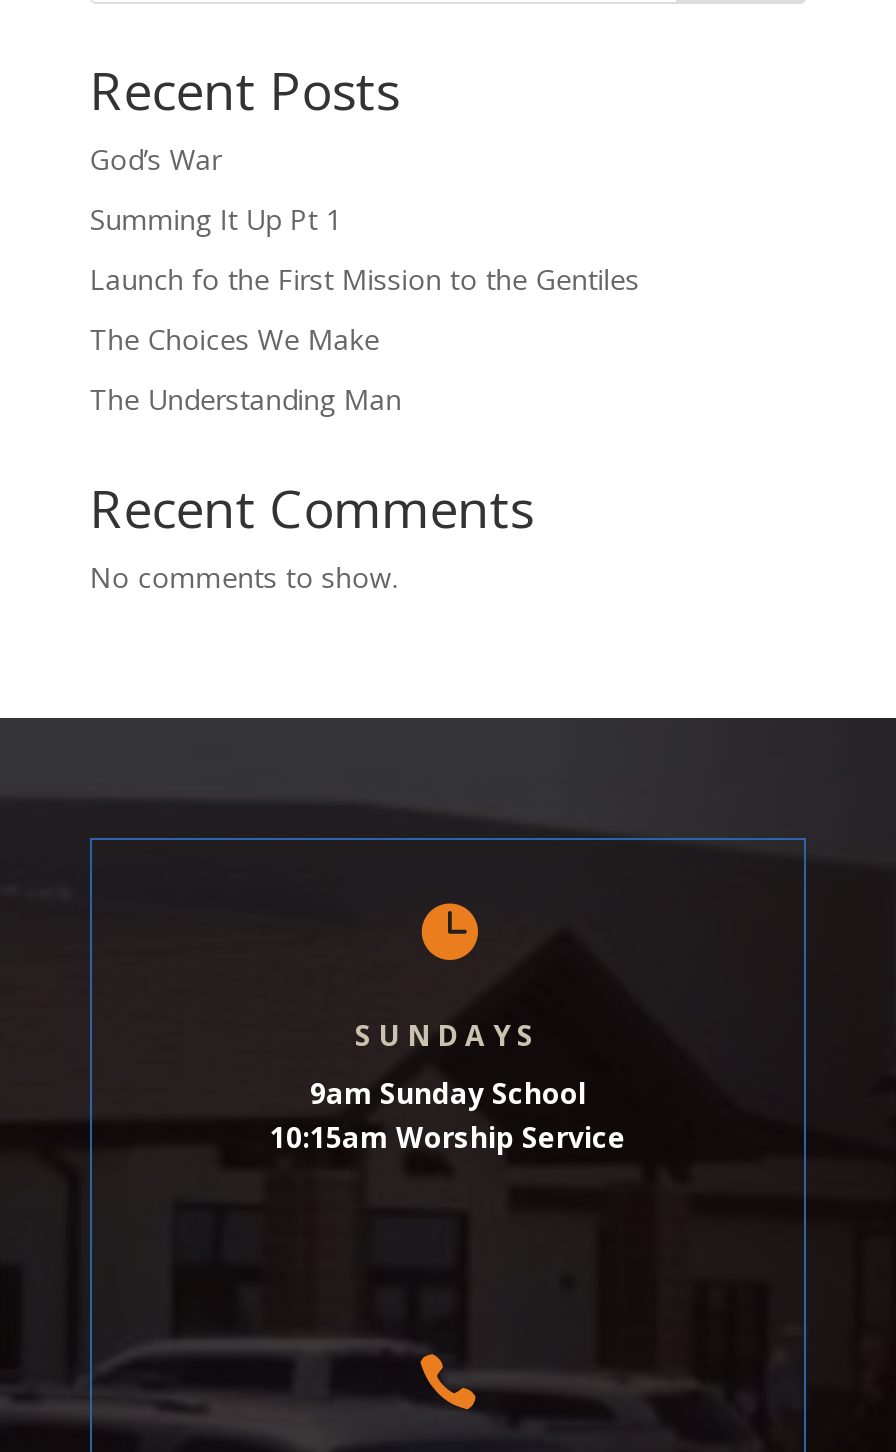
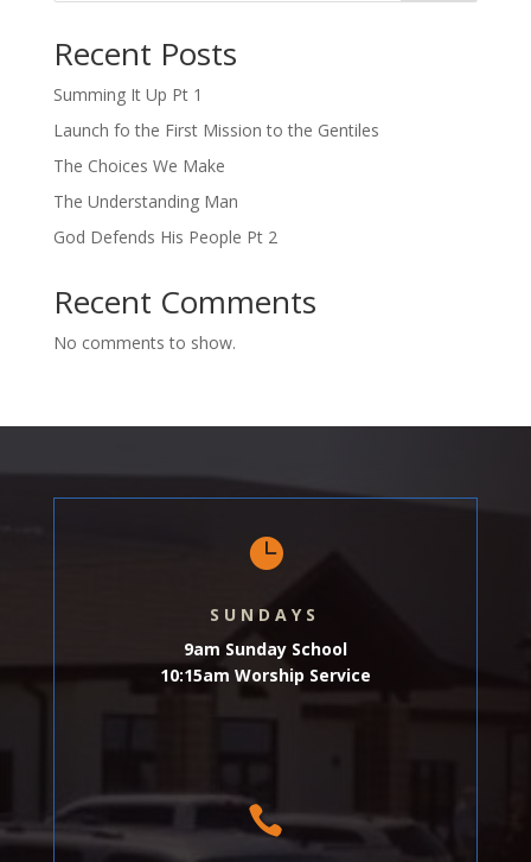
[90,140,222,178] God’s War -> none
moved [90,200,640,418] -> [53,83,379,213]: Summing It Up Pt 1 | Launch fo the First Mission to the Gentiles | The Choices We Make | The Understanding Man
none -> [53,226,277,248] God Defends His People Pt 2

